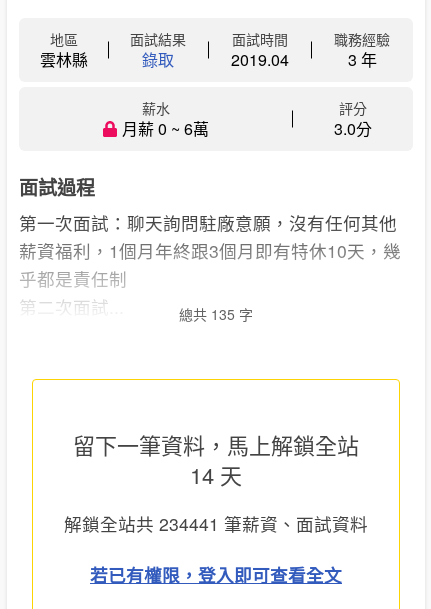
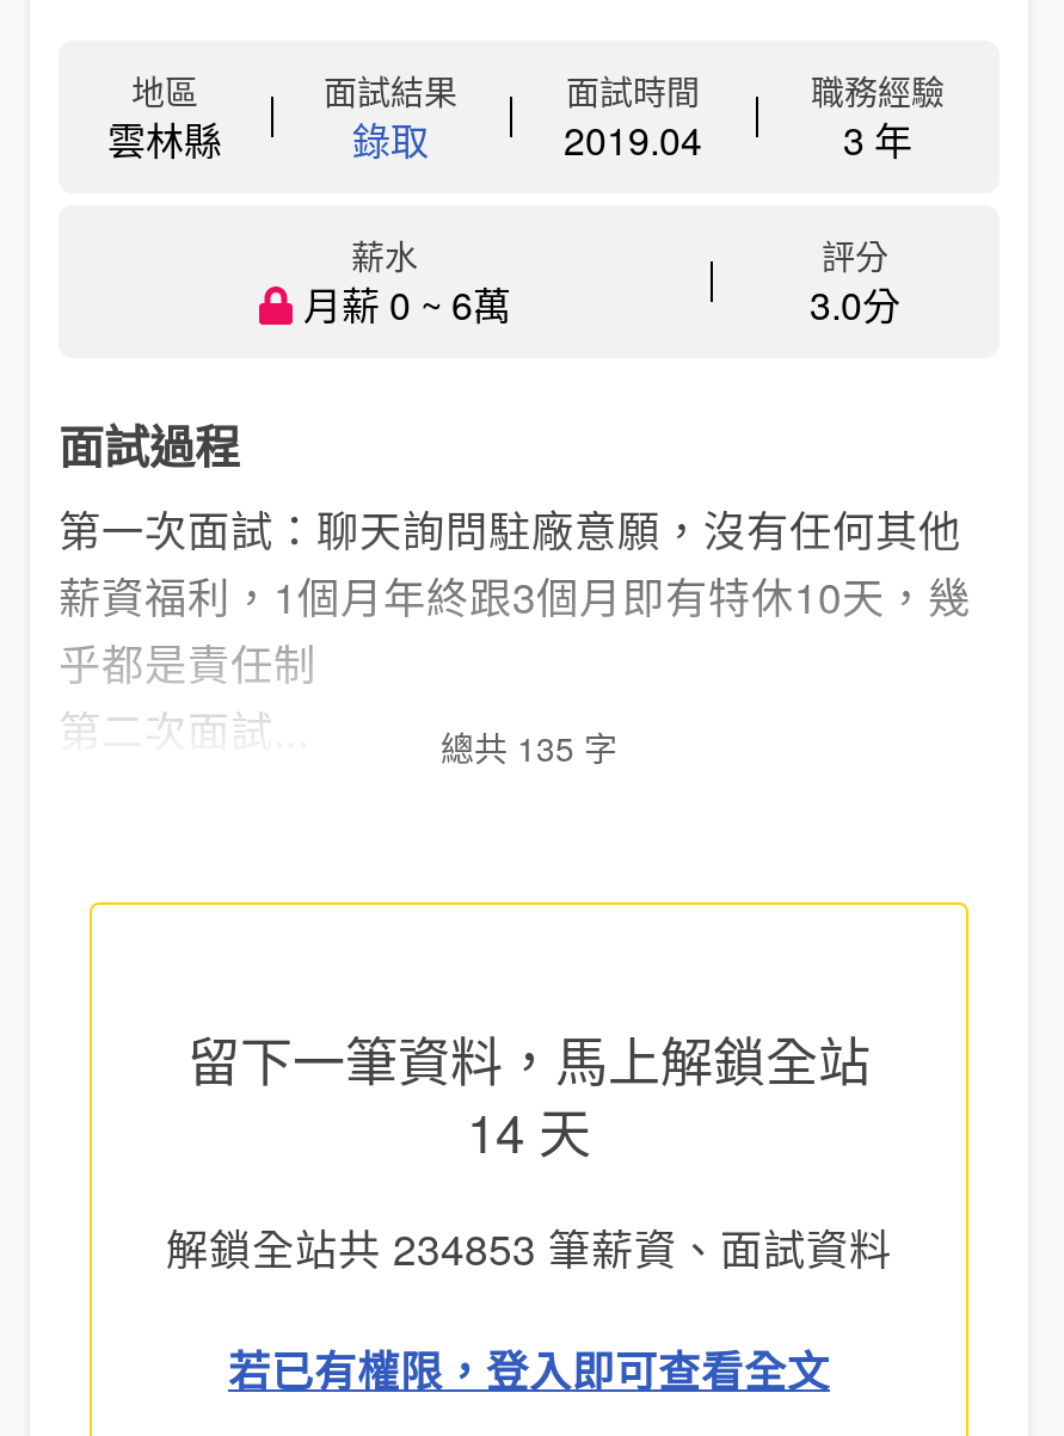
[64,511,368,536] 解鎖全站共234441筆薪資、面試資料 -> [166,1219,892,1278] 解鎖全站共234853筆薪資、面試資料

